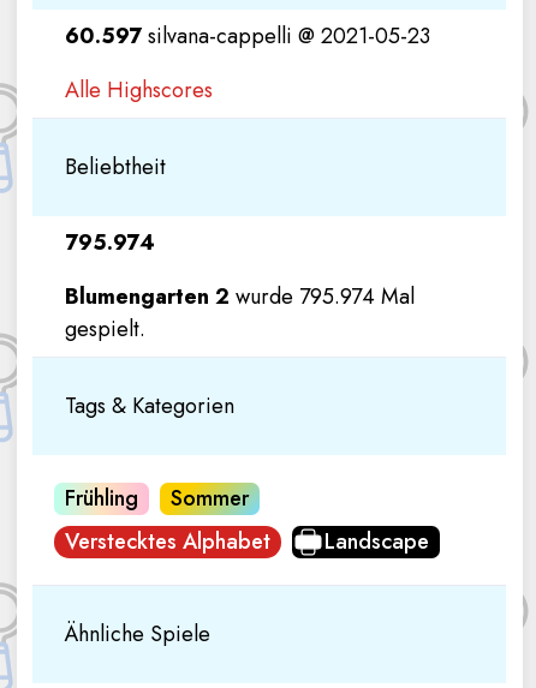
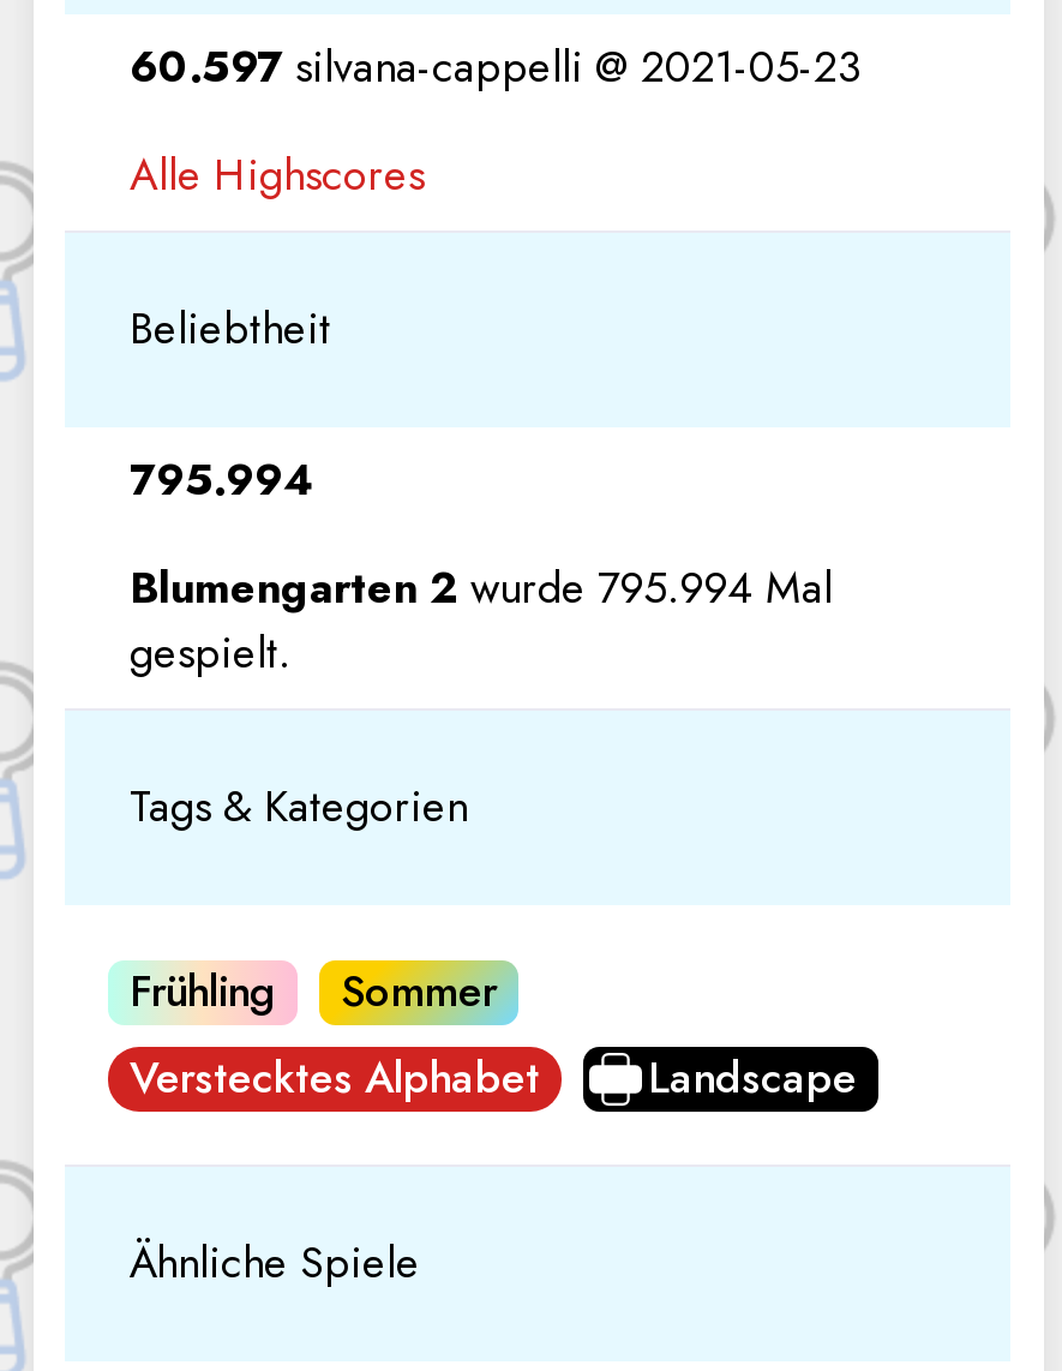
[65,227,155,258] 795.974 -> [130,449,314,512] 795.994
[65,281,415,312] Blumengarten 2 wurde 795.974 Mal -> [130,558,833,620] Blumengarten 2 wurde 795.994 Mal

